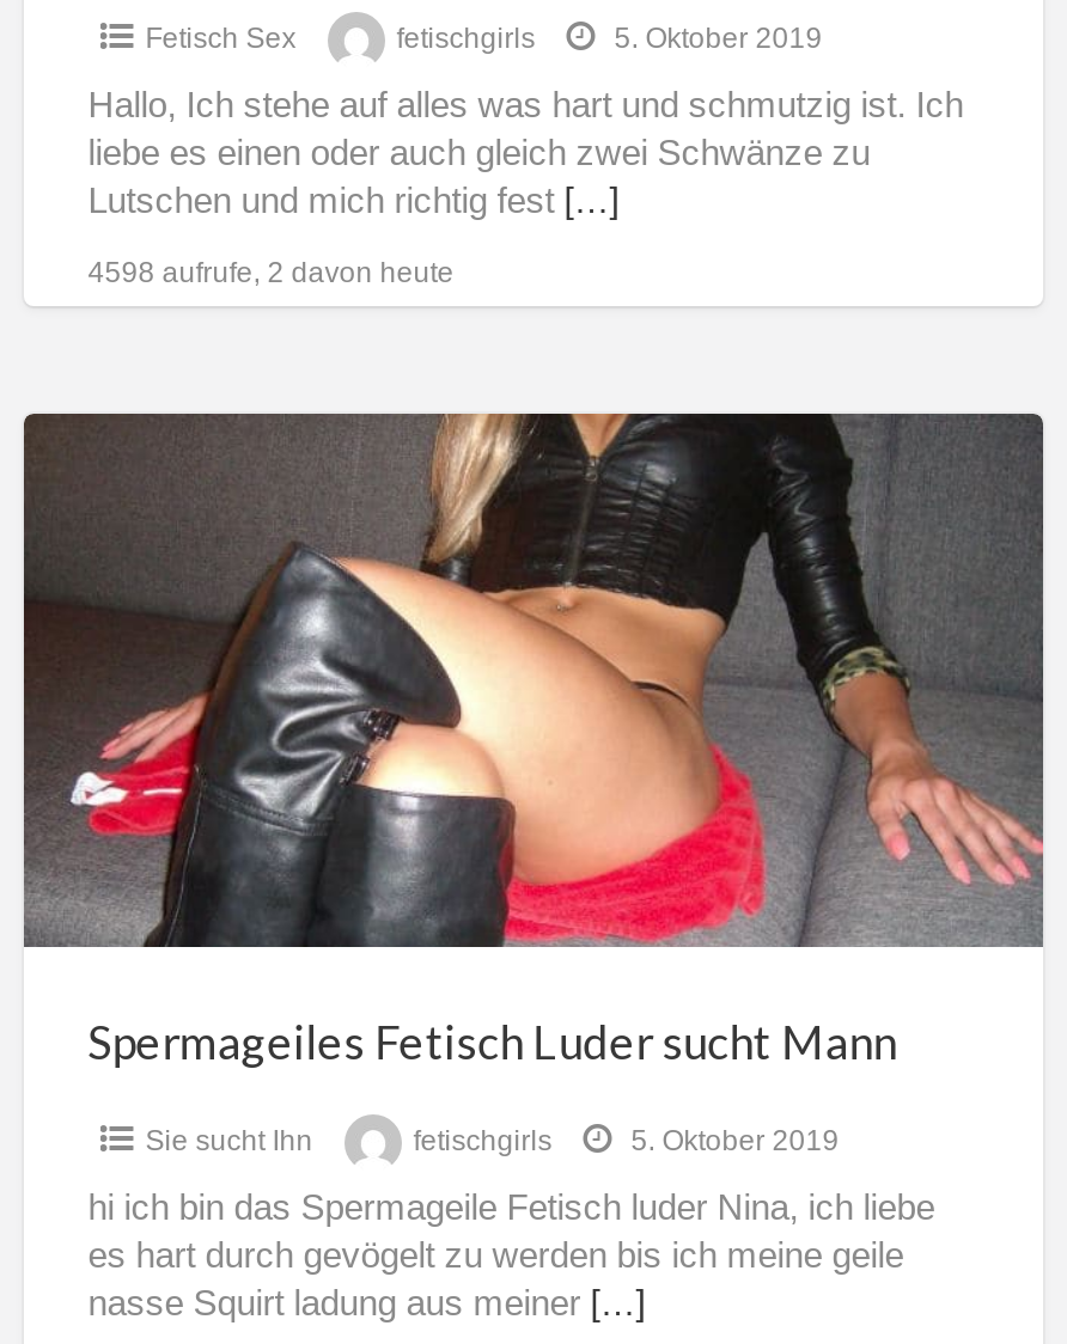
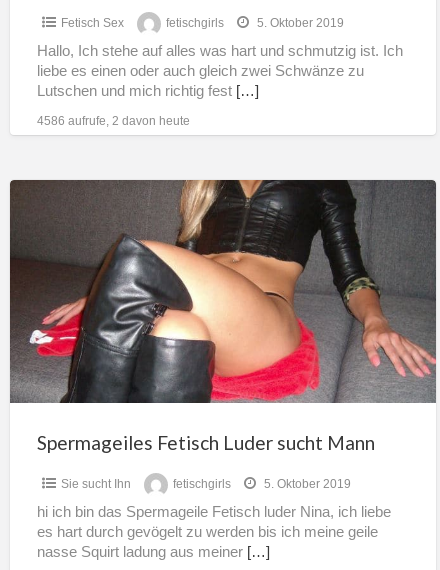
[88,255,454,289] 4598 aufrufe, 2 davon heute -> [37,114,190,128] 4586 aufrufe, 2 davon heute

